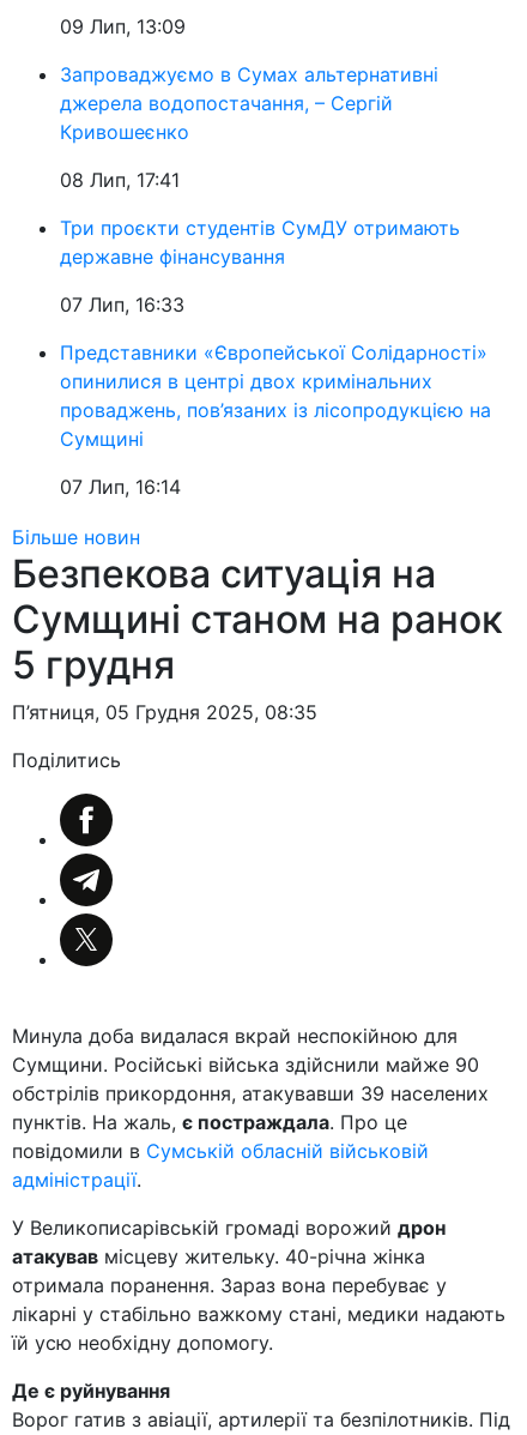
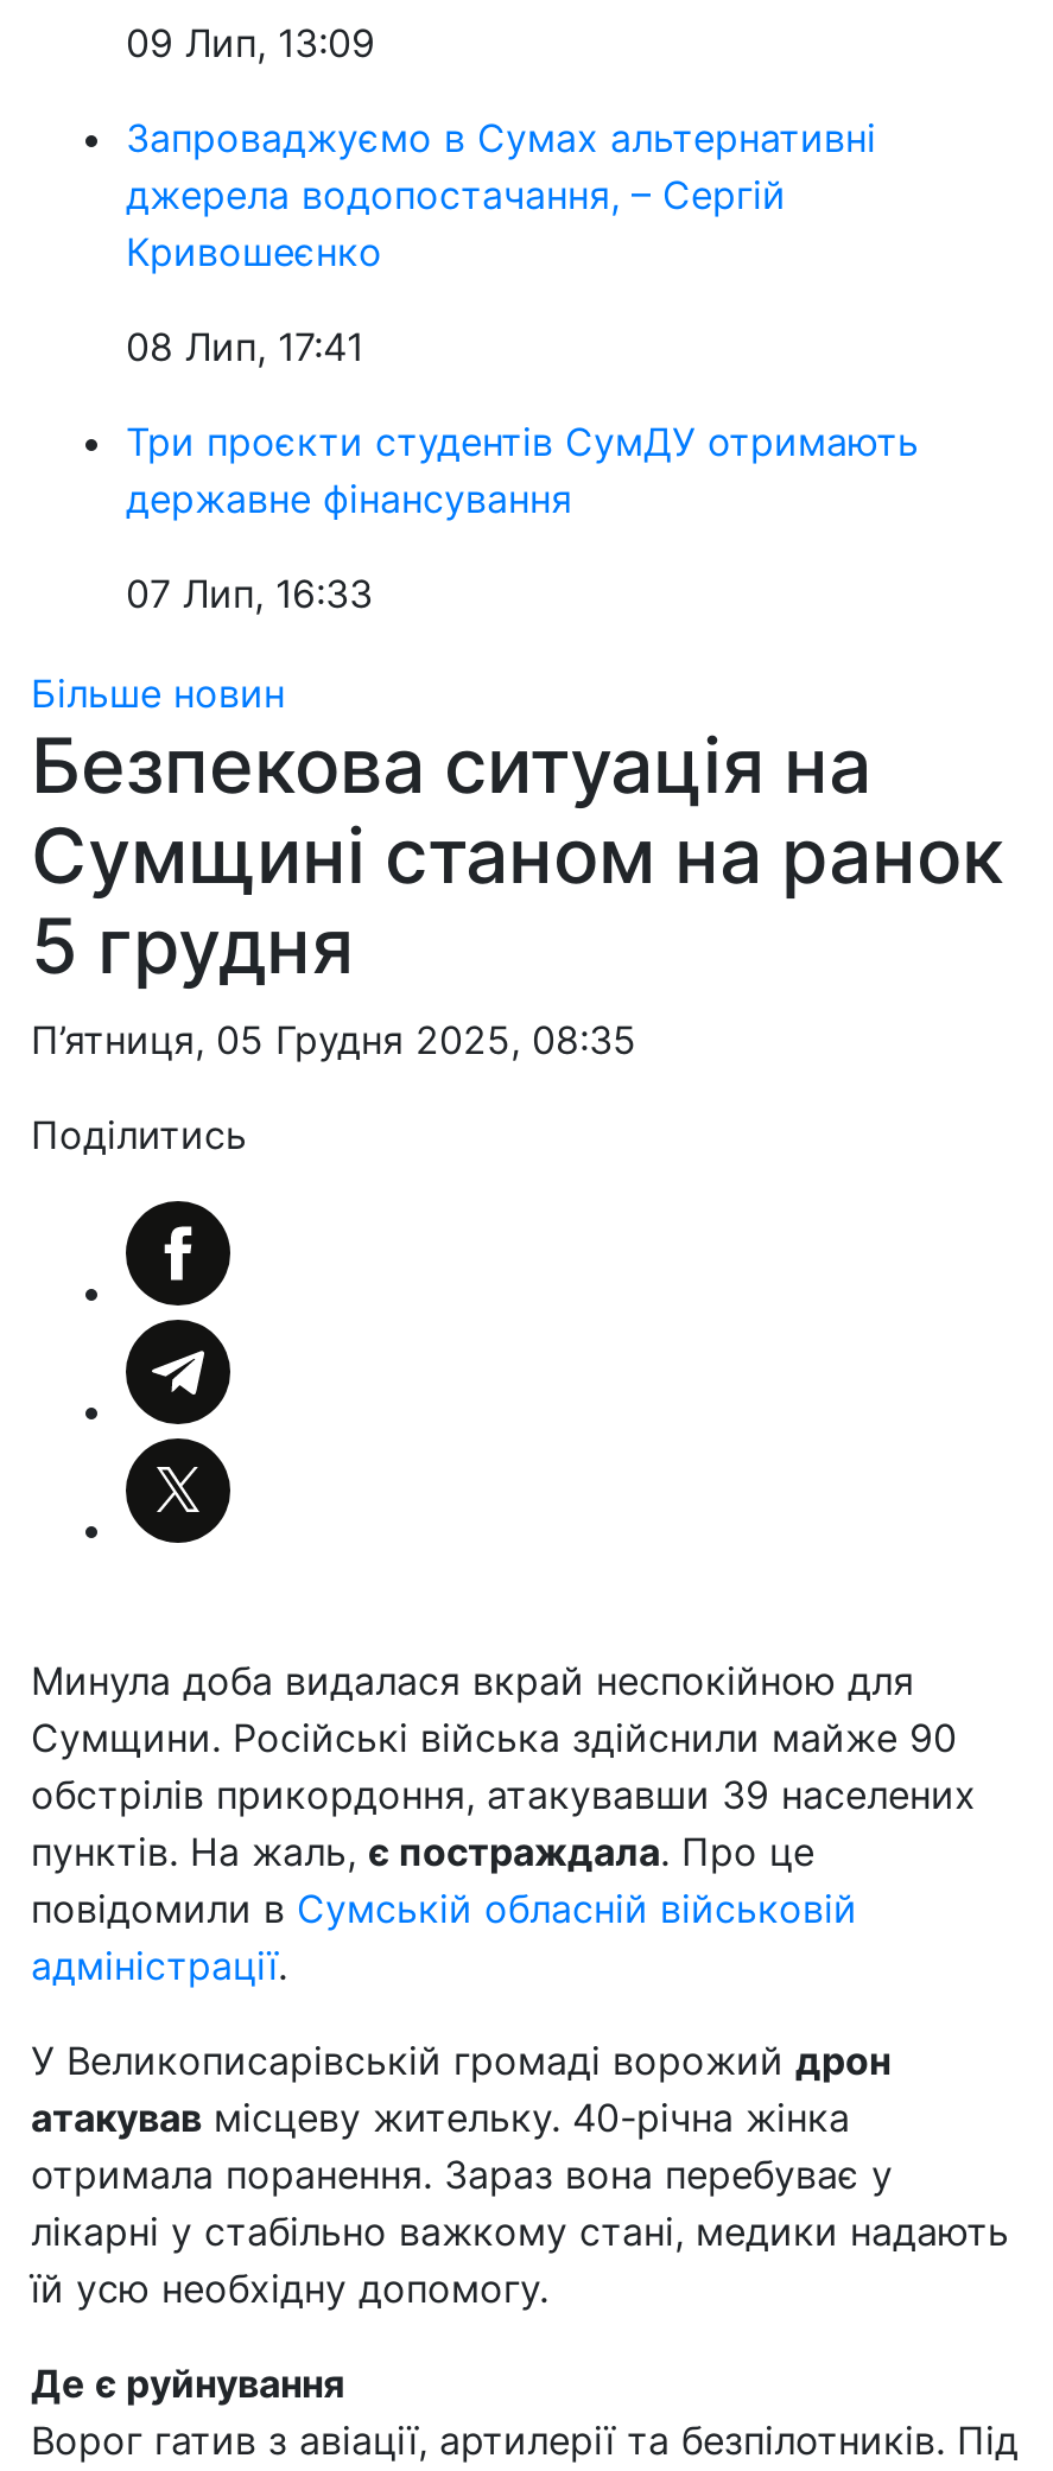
[60,341,491,499] Представники «Європейської Солідарності» | опинилися в центрі двох кримінальних | проваджень, пов’язаних із лісопродукцією на | Сумщині | 07 Лип, 16:14 -> none

